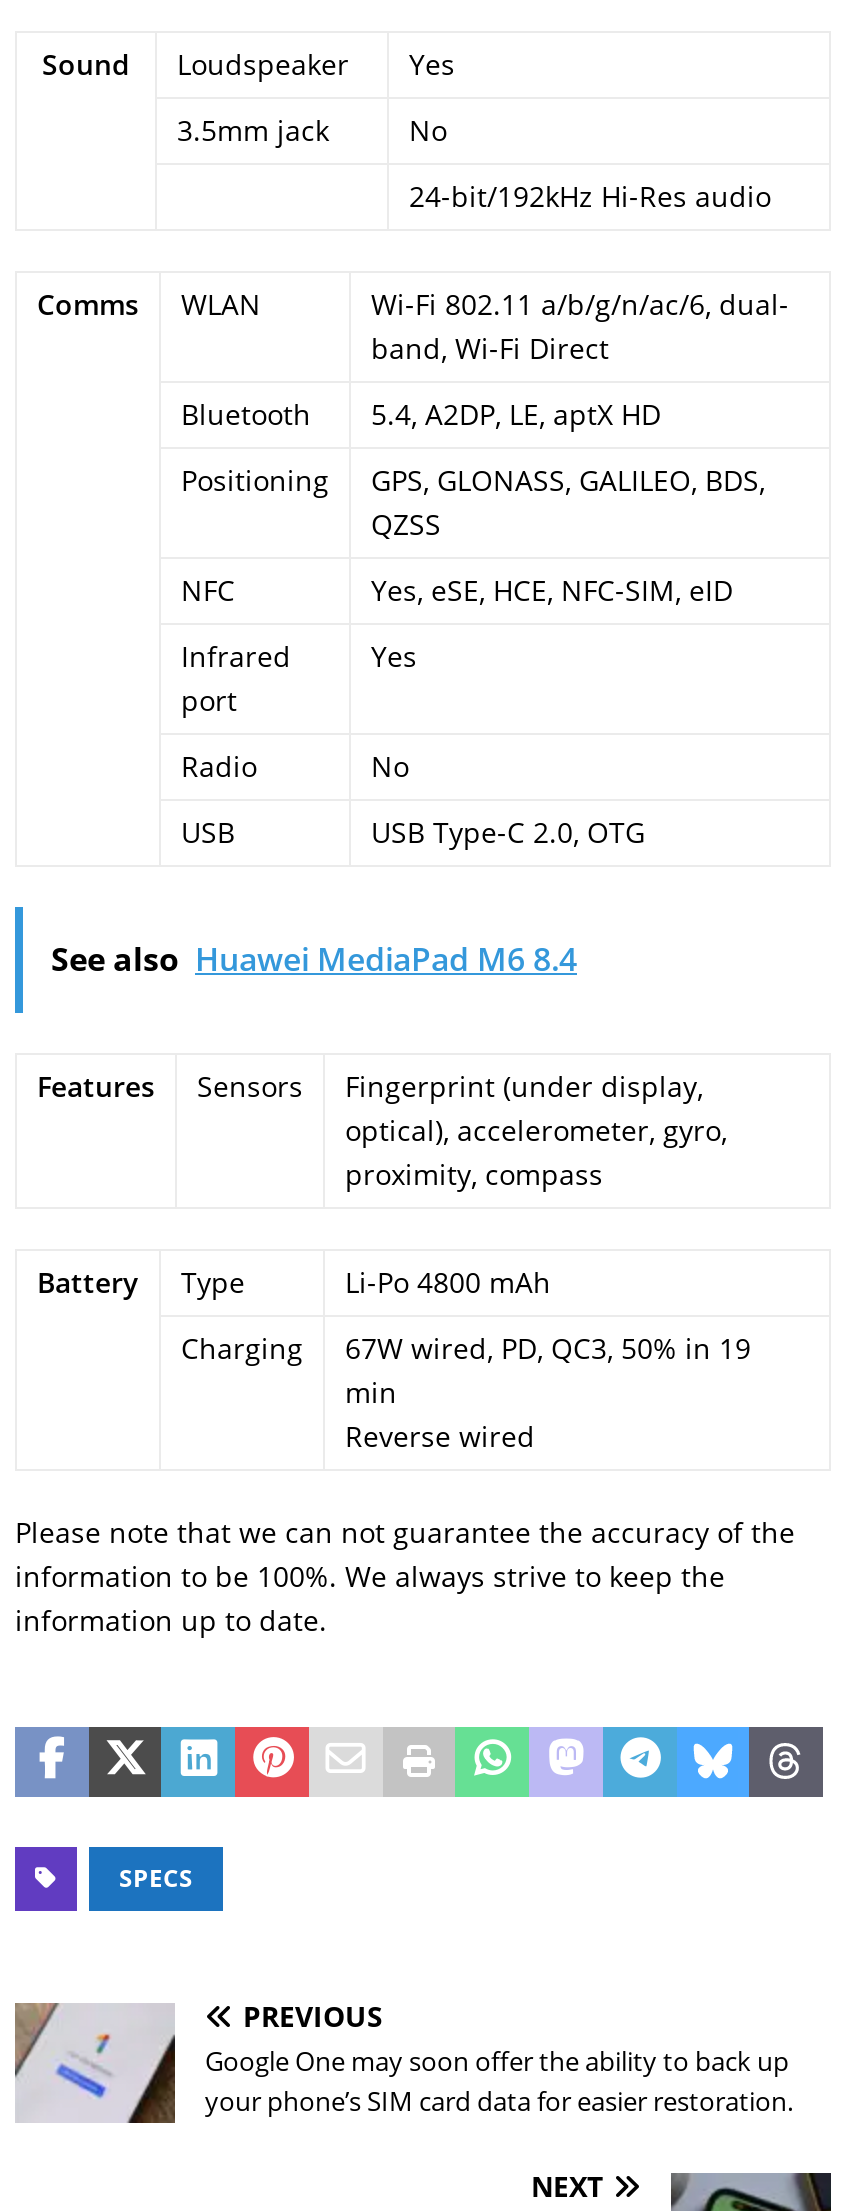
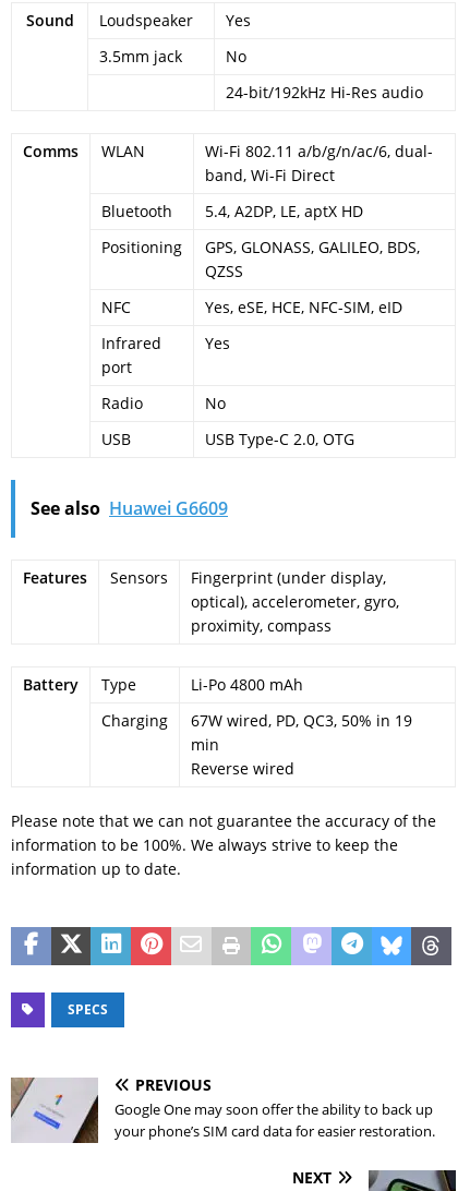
[51,937,577,981] See also Huawei MediaPad M6 8.4 -> [31,496,228,520] See also Huawei G6609

